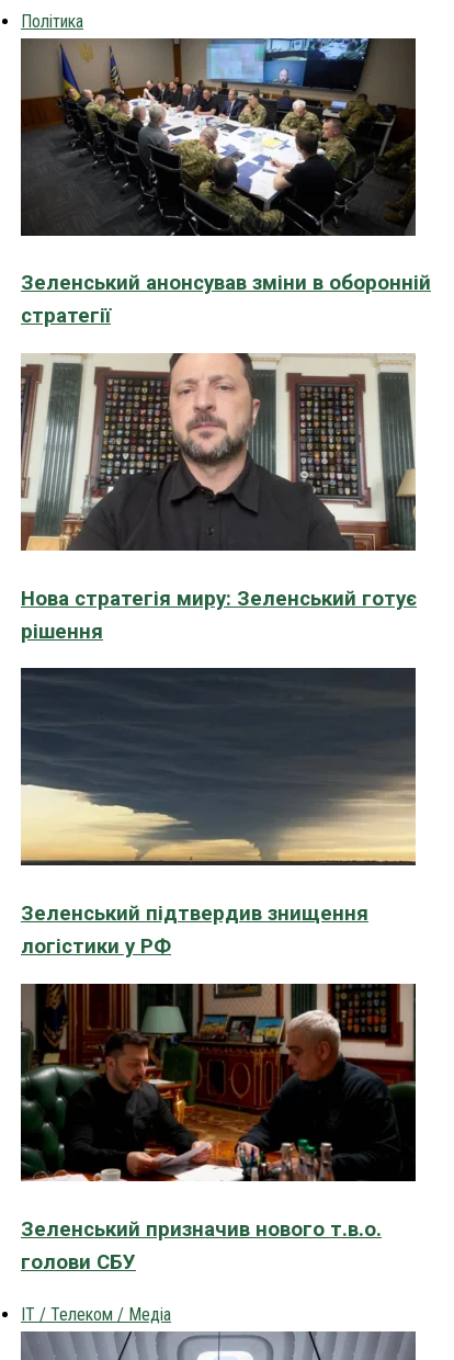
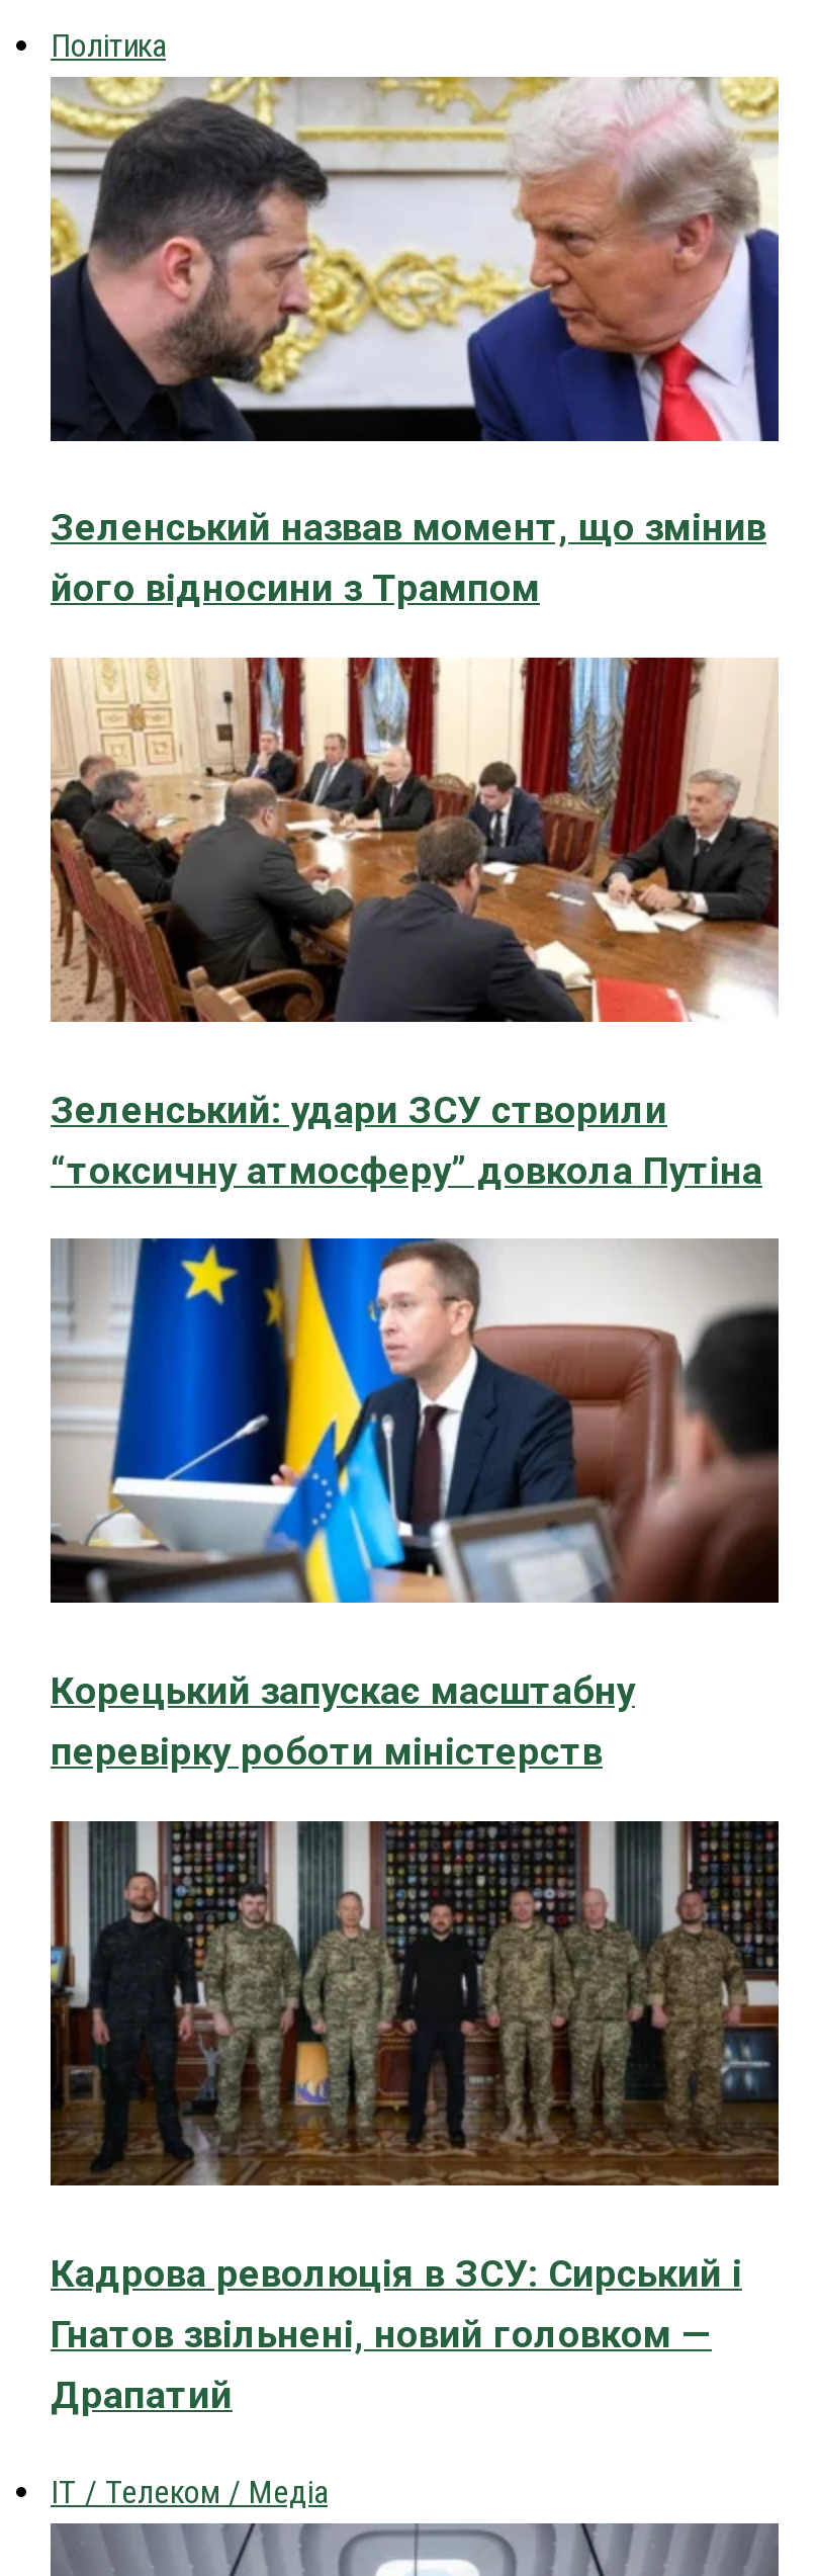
[20,37,431,328] [image] | Зеленський анонсував зміни в оборонній | стратегії -> [49,75,781,612] [image] | Зеленський назвав момент, що змінив | його відносини з Трампом
[20,352,417,643] [image] | Нова стратегія миру: Зеленський готує | рішення -> [51,656,781,1193] [image] | Зеленський: удари ЗСУ створили | “токсичну атмосферу” довкола Путіна
[20,667,417,959] [image] | Зеленський підтвердив знищення | логістики у РФ -> [49,1236,781,1775] [image] | Корецький запускає масштабну | перевірку роботи міністерств
[21,983,416,1274] [image] | Зеленський призначив нового т.в.о. | голови СБУ -> [49,1819,779,2417] [image] | Кадрова революція в ЗСУ: Сирський і | Гнатов звільнені, новий головком — | Драпатий

